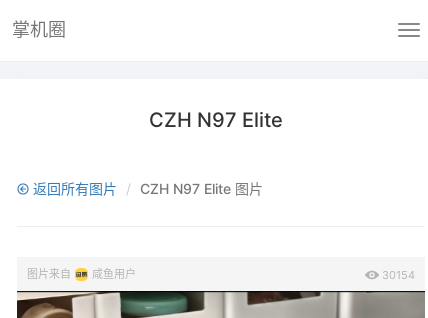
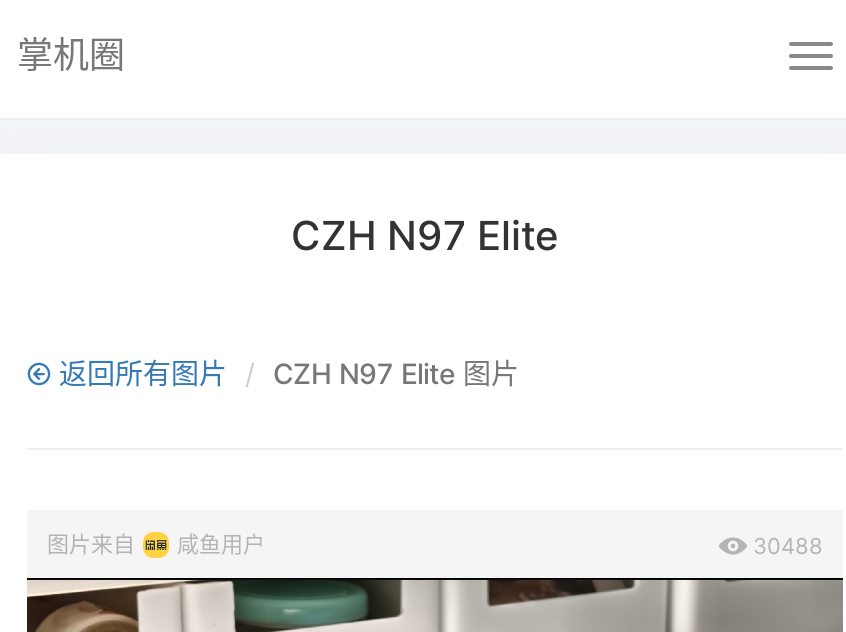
[379,268,415,282] 30154 -> [747,532,823,560] 30488

